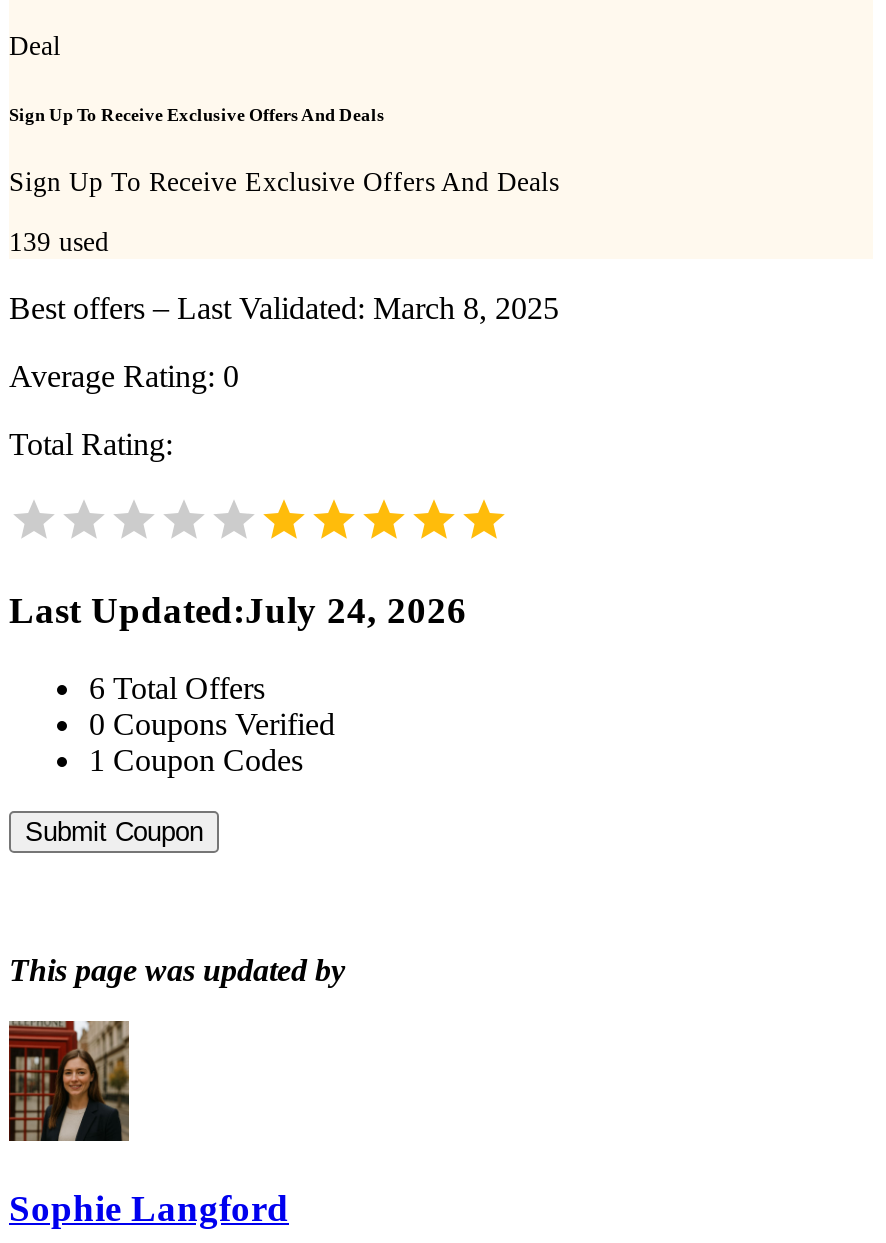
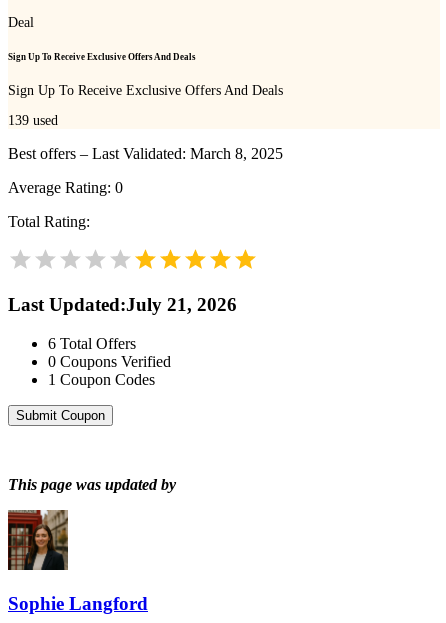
[9,590,467,632] Last Updated:July 24, 2026 -> [8,294,237,315] Last Updated:July 21, 2026

